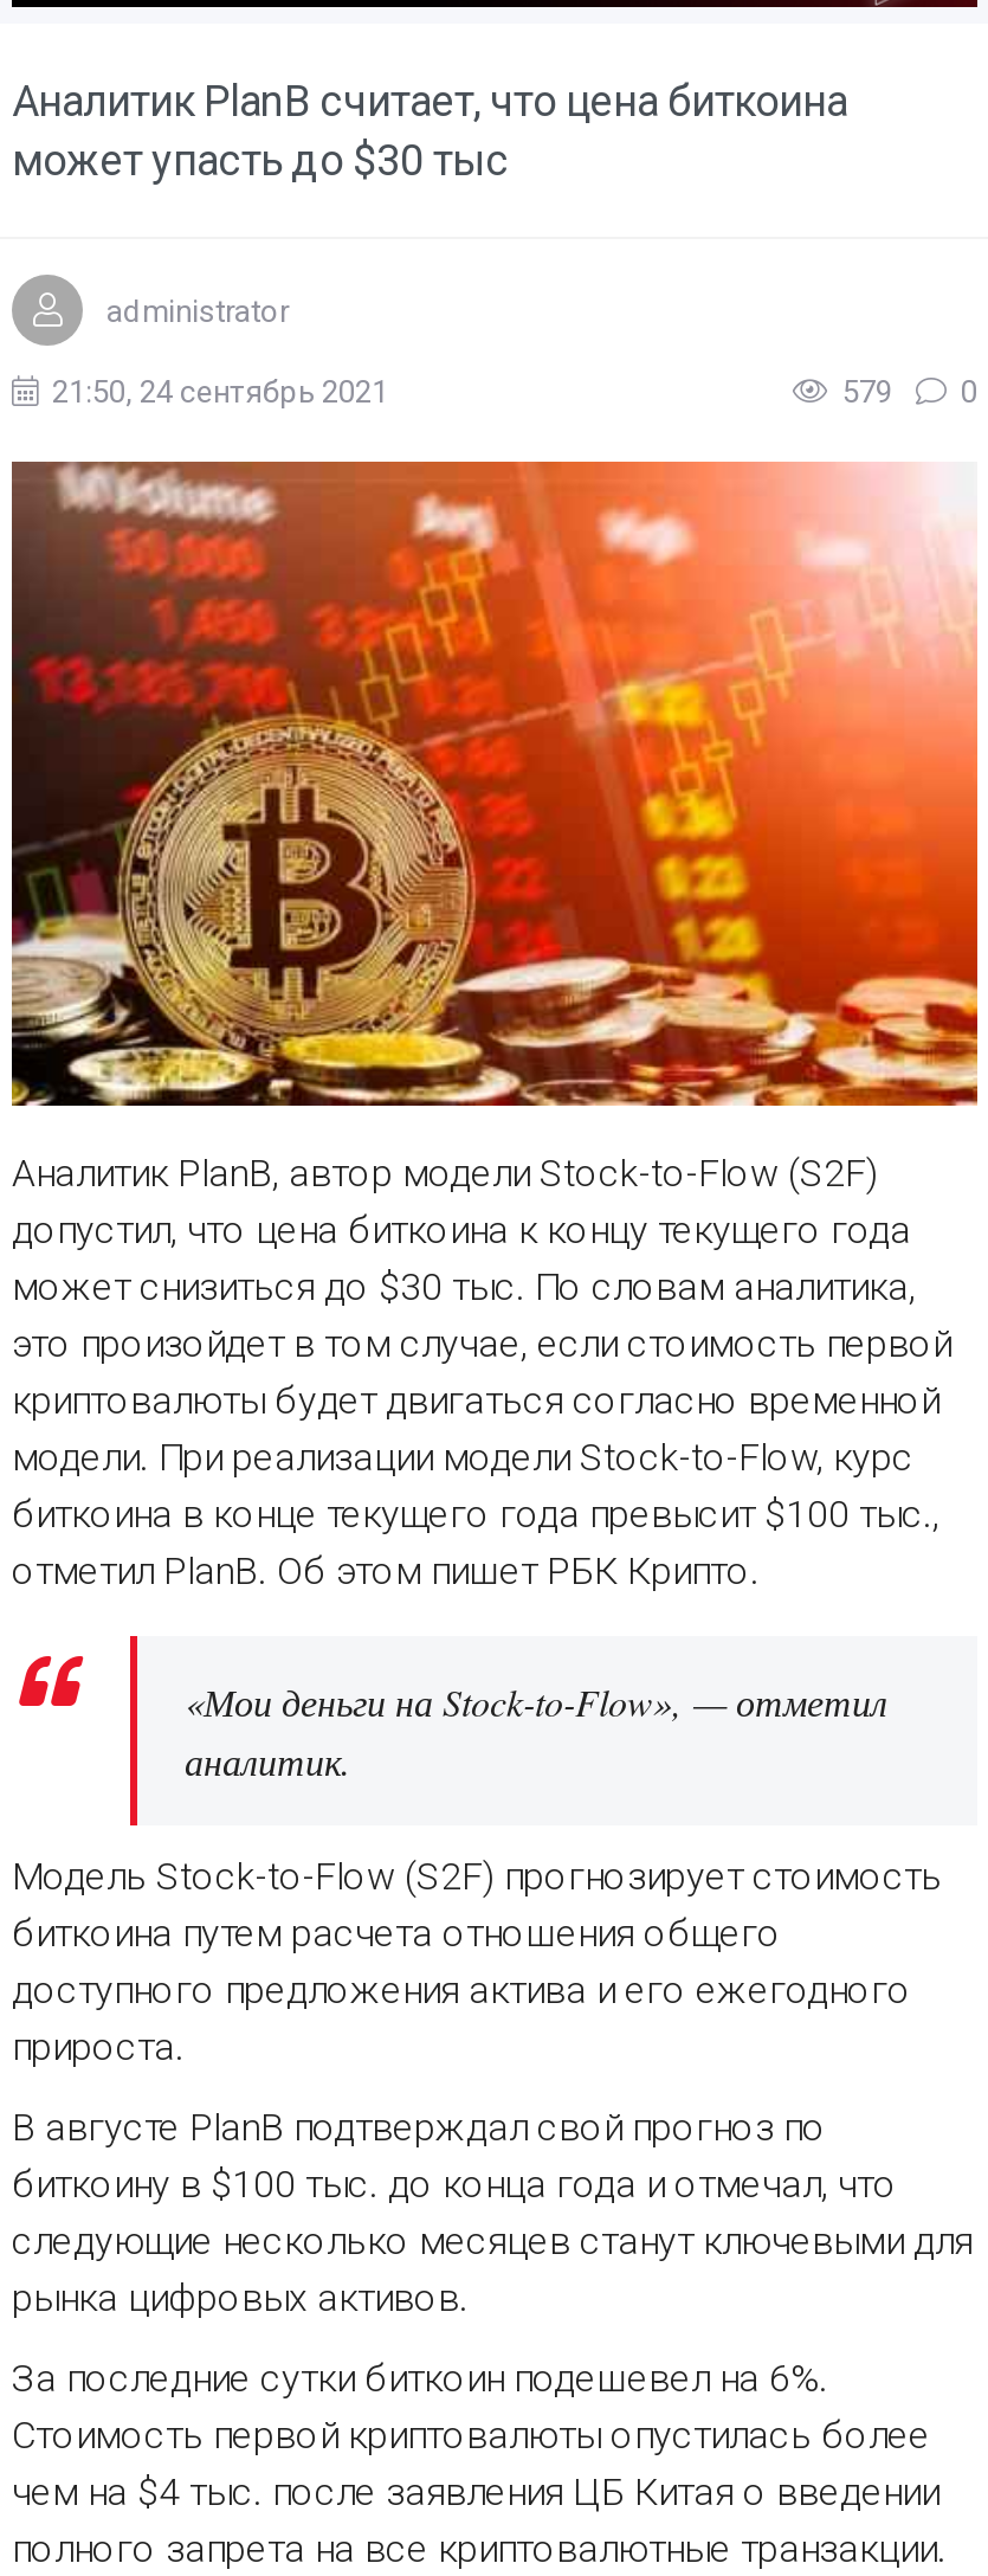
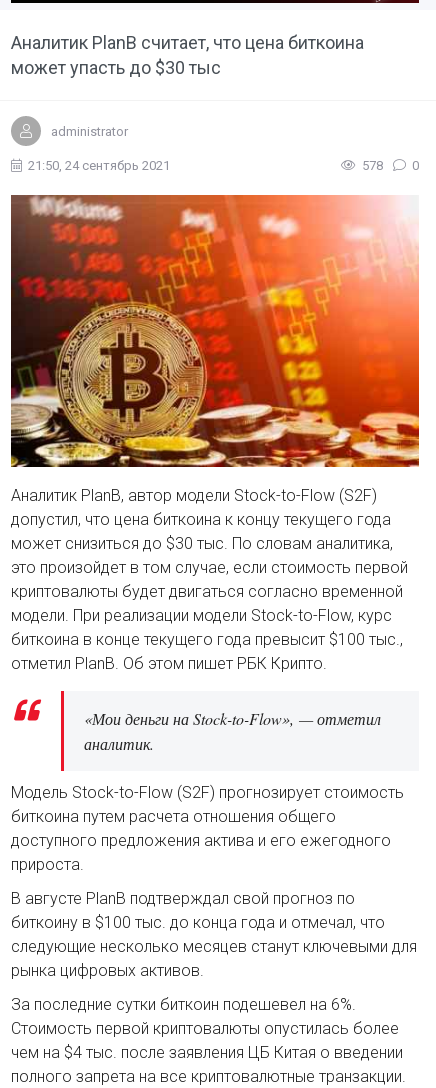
[842,375,977,411] 579 0 -> [362,158,419,173] 578 0

